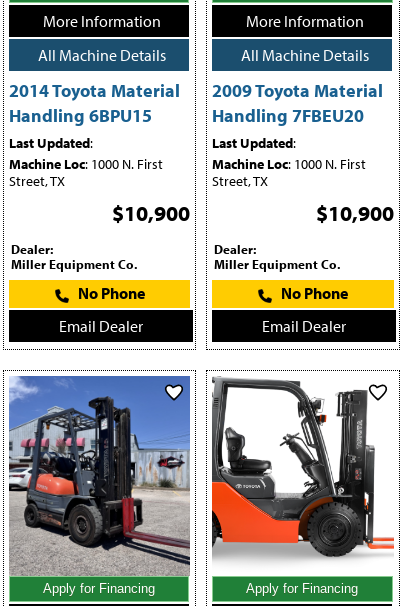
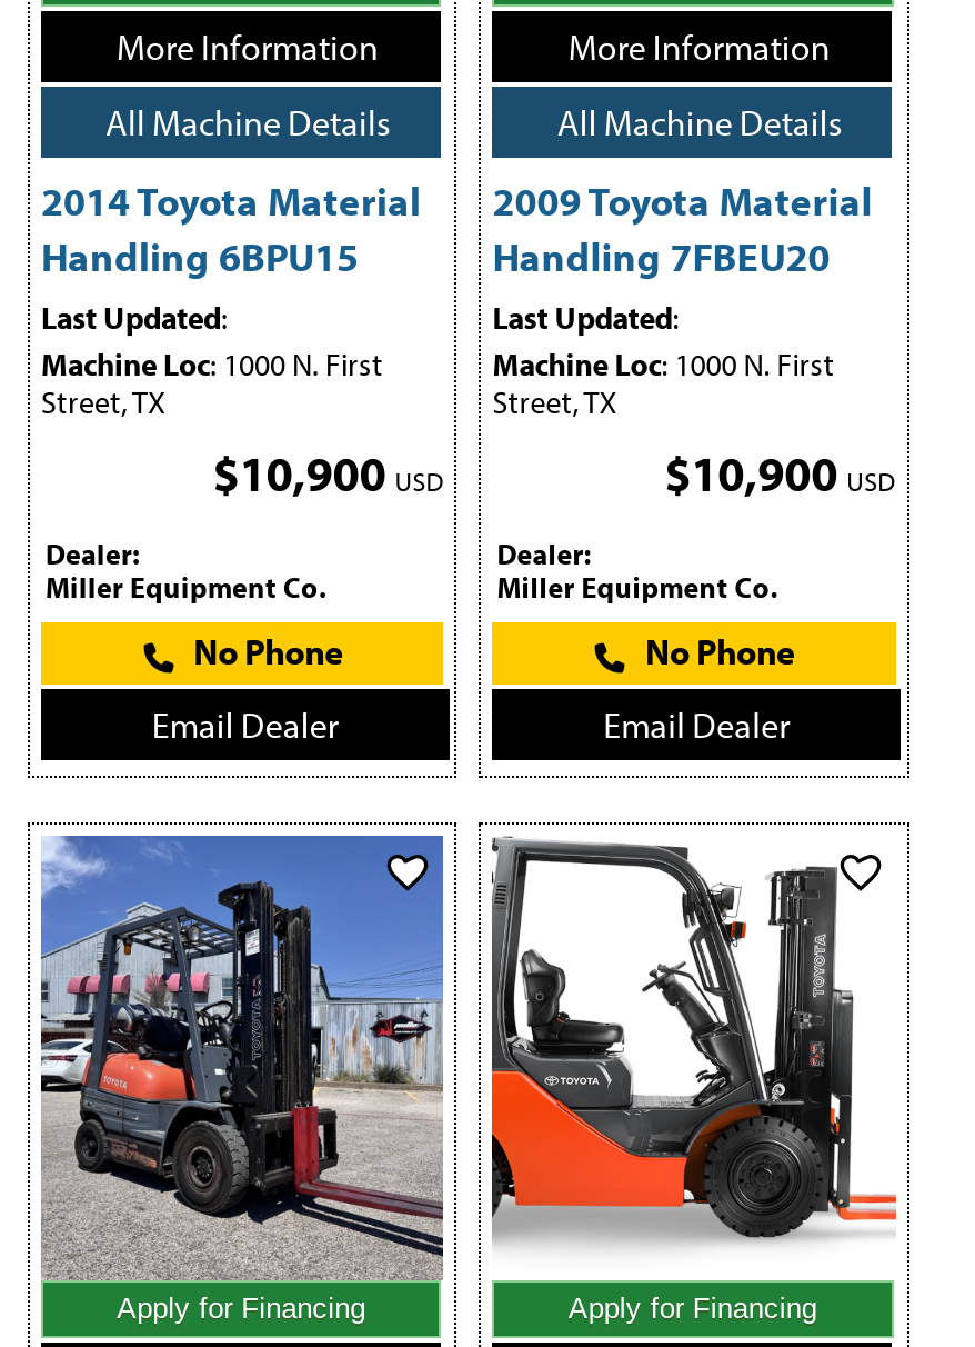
[112,199,190,227] $10,900 -> [213,443,444,506] $10,900 USD
[316,199,394,227] $10,900 -> [664,443,895,506] $10,900 USD

